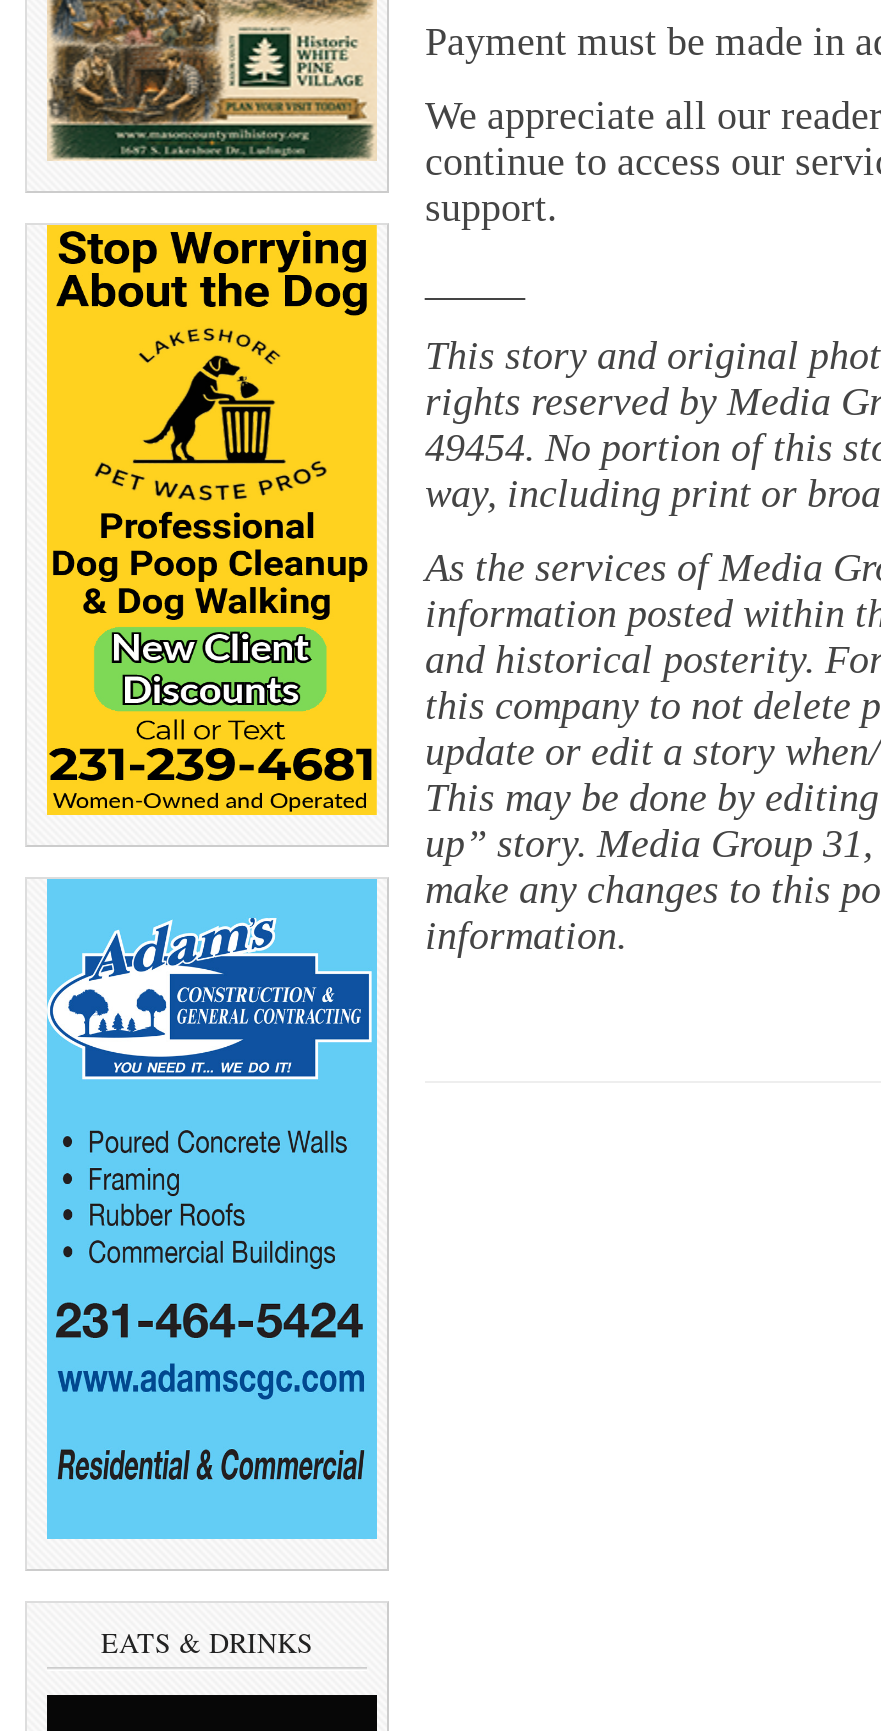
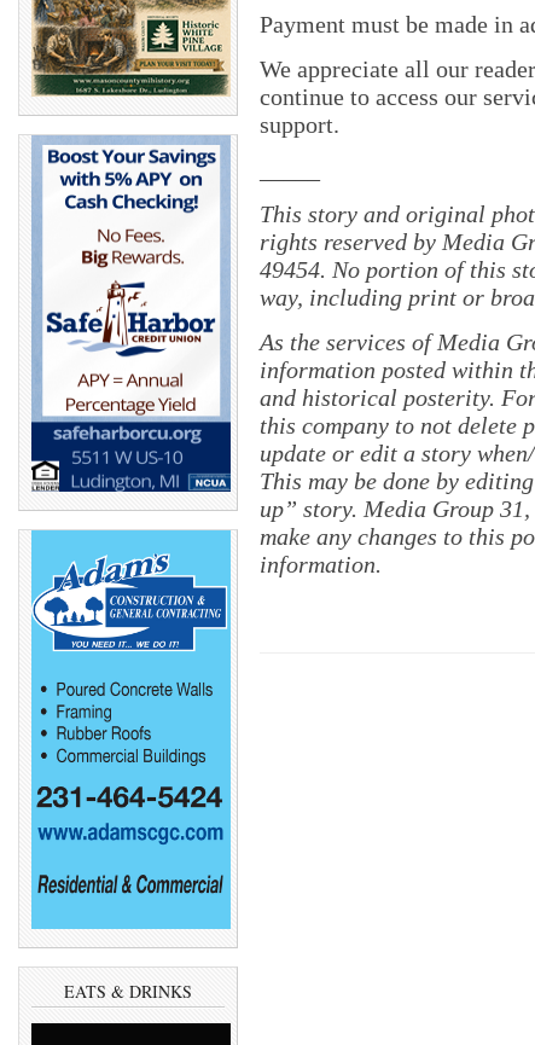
[45,222,379,818] [image] -> [30,134,232,493] [image]

